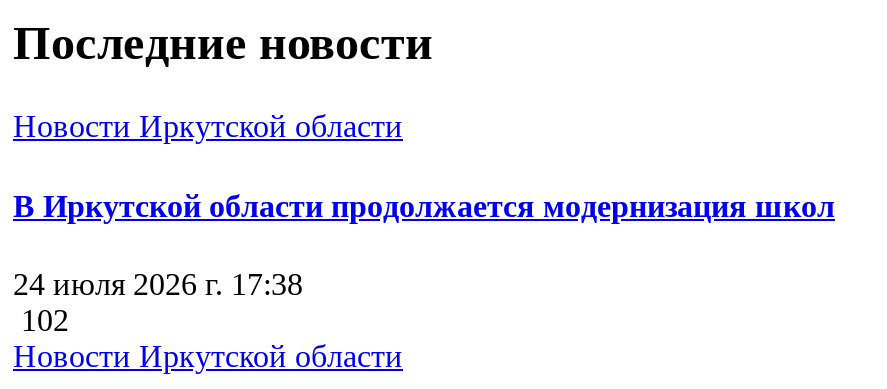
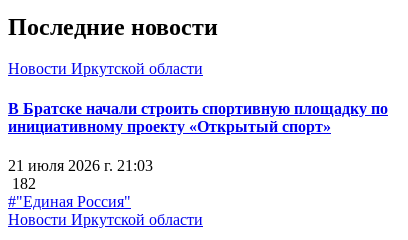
[13,188,835,222] В Иркутской области продолжается модернизация школ -> [8,100,388,135] В Братске начали строить спортивную площадку по | инициативному проекту «Открытый спорт»
[13,267,303,337] 24 июля 2026 г. 17:38 | 102 -> [8,157,153,210] 21 июля 2026 г. 21:03 | 182 | #"Единая Россия"

